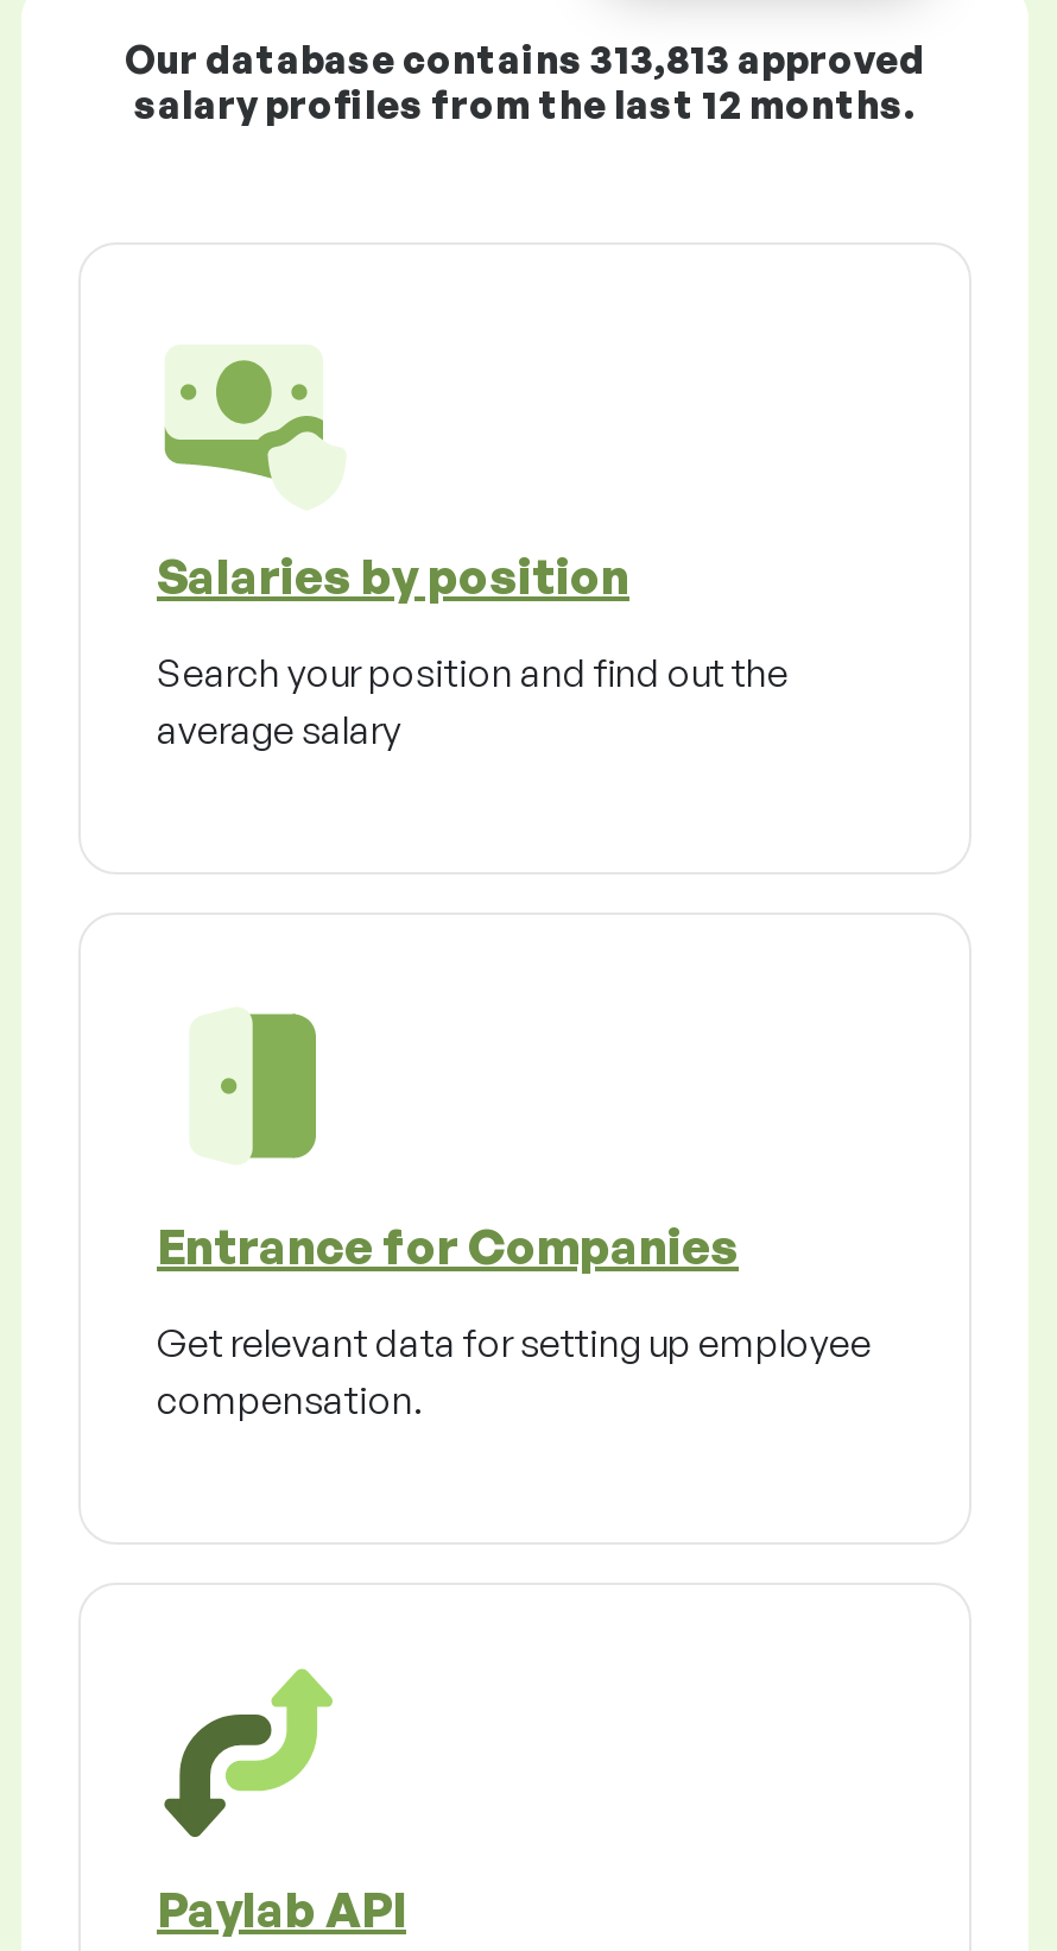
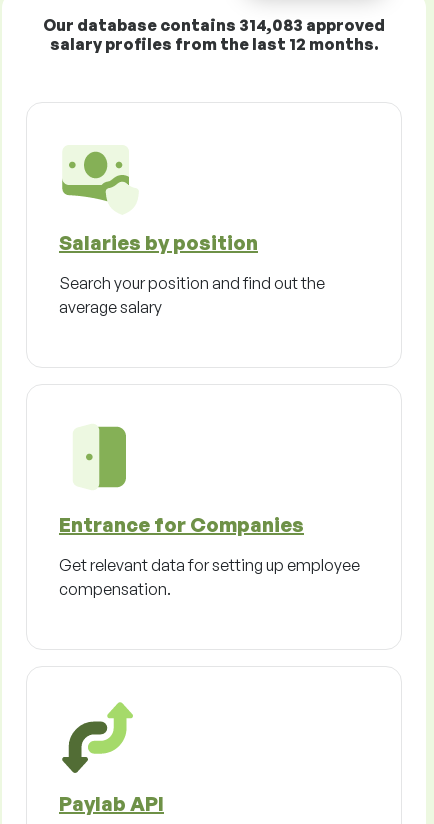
[125,35,925,82] Our database contains 313,813 approved -> [43,15,385,35] Our database contains 314,083 approved

